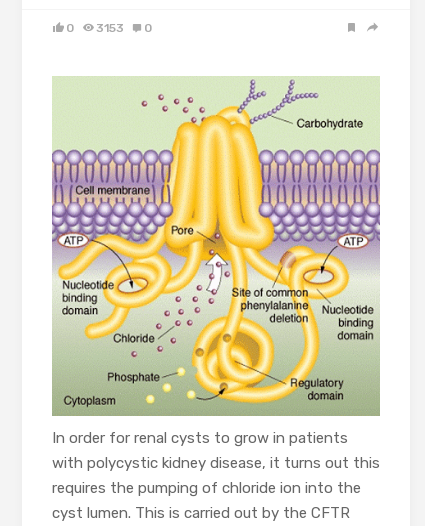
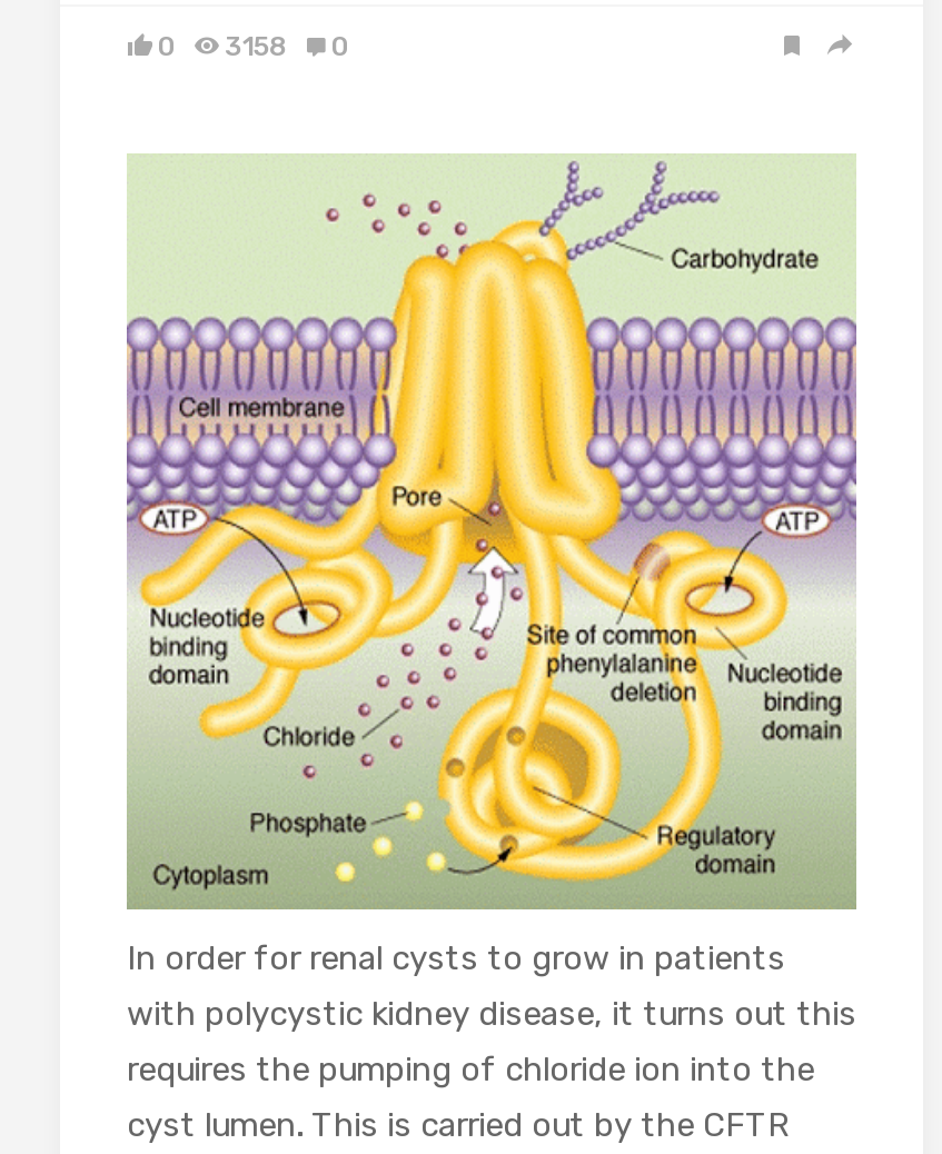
[66,21,152,35] 0 3153 0 -> [158,31,349,62] 0 3158 0

